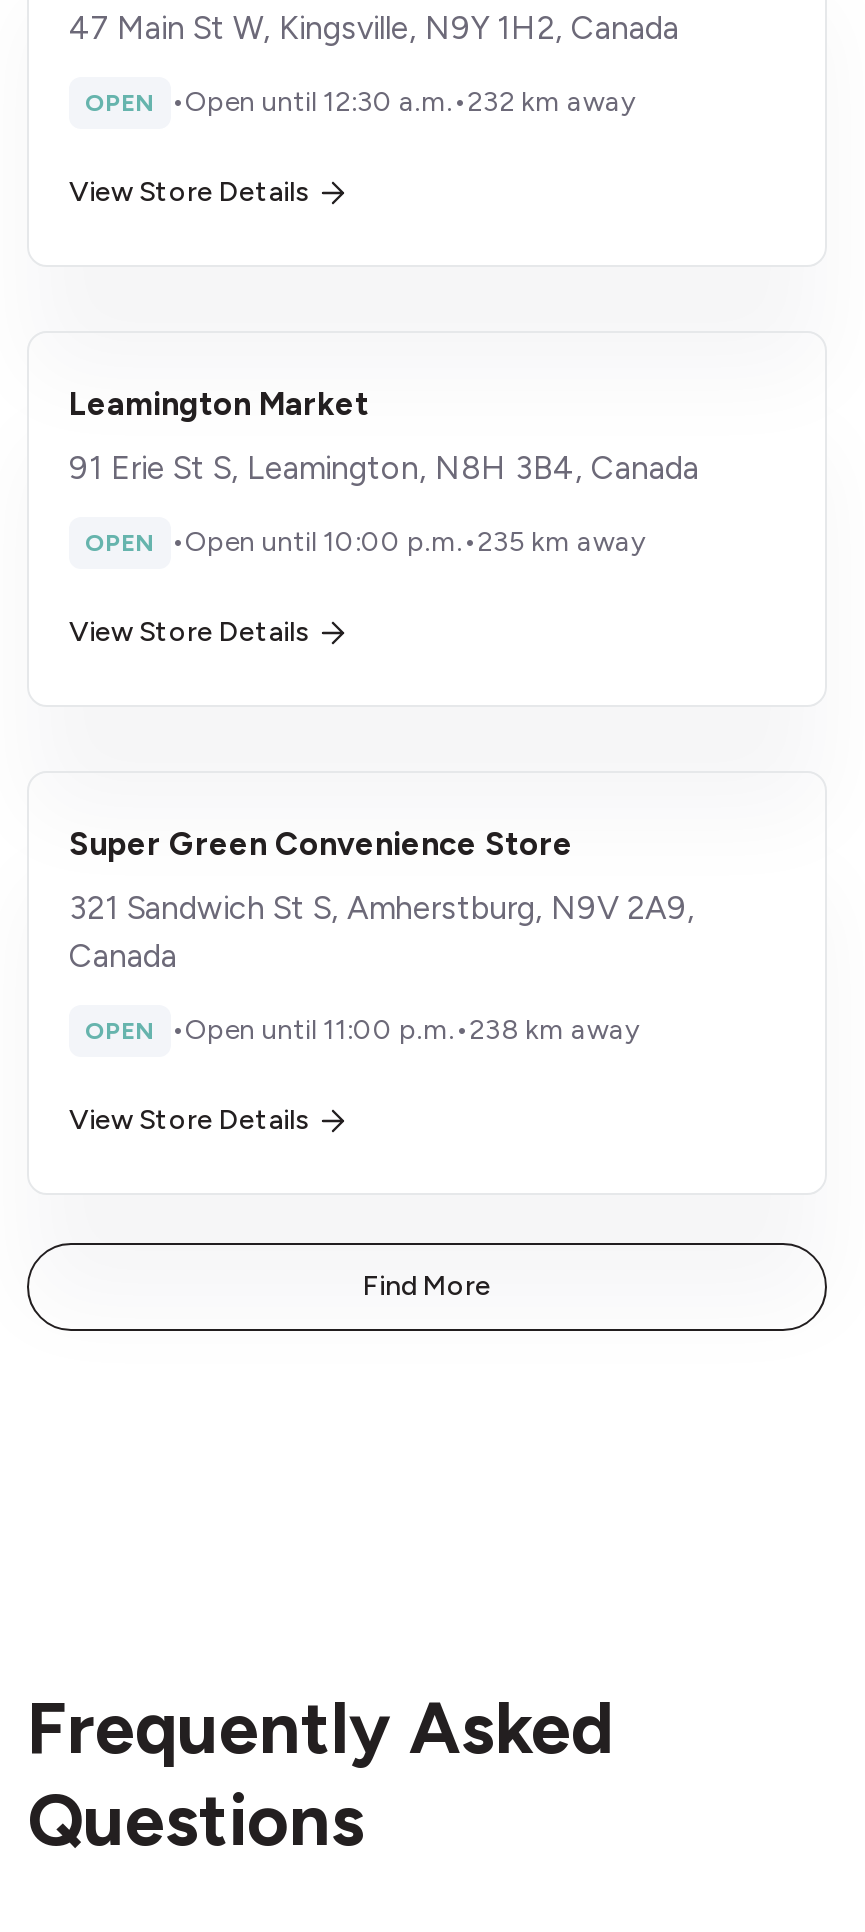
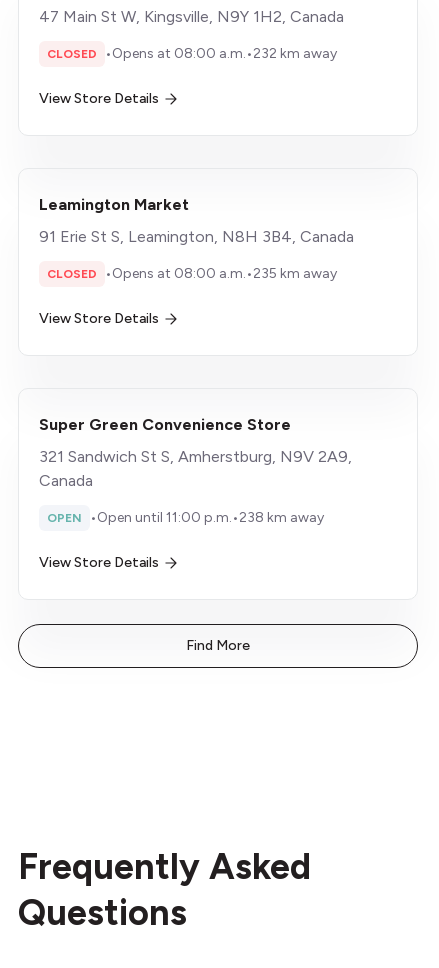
[85,85,635,119] OPEN •Open until 12:30 a.m. •232 km away -> [47,45,337,62] CLOSED •Opens at 08:00 a.m. •232 km away
[85,525,645,559] OPEN •Open until 10:00 p.m. •235 km away -> [47,265,337,282] CLOSED •Opens at 08:00 a.m. •235 km away

